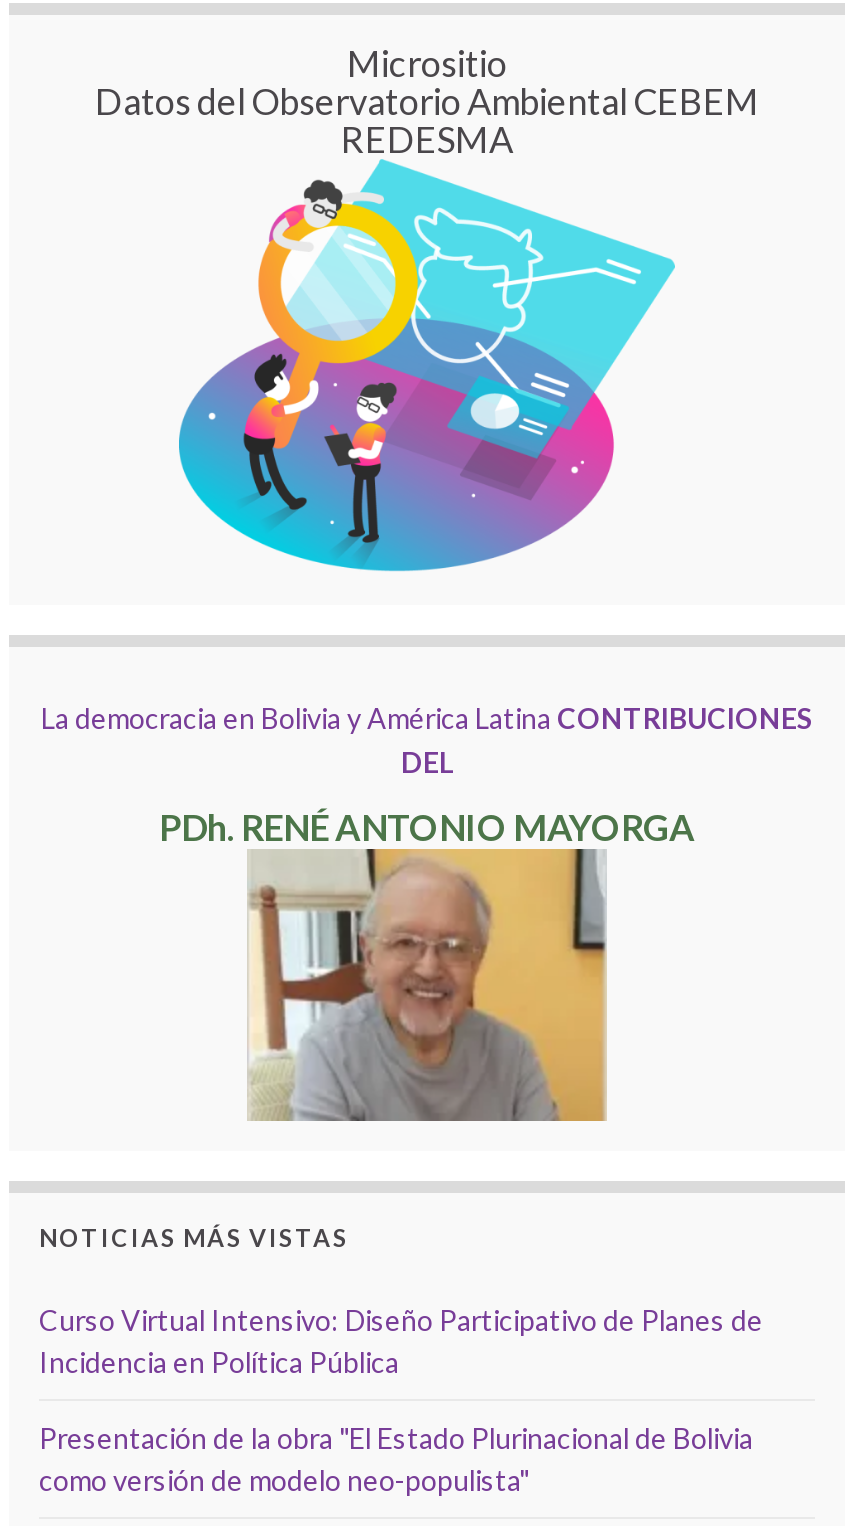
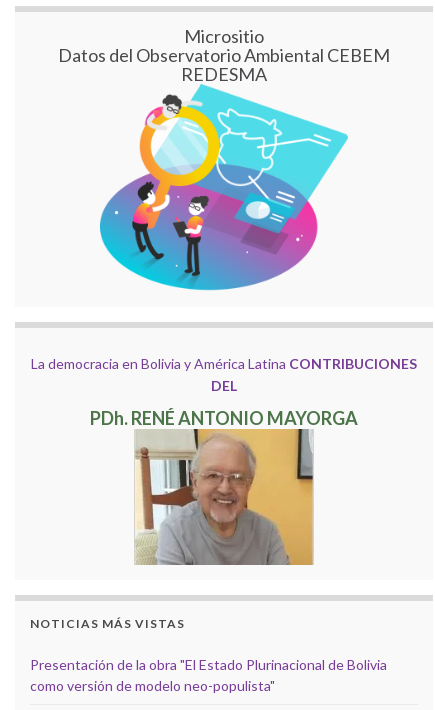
[39,1304,763,1380] Curso Virtual Intensivo: Diseño Participativo de Planes de | Incidencia en Política Pública -> none

